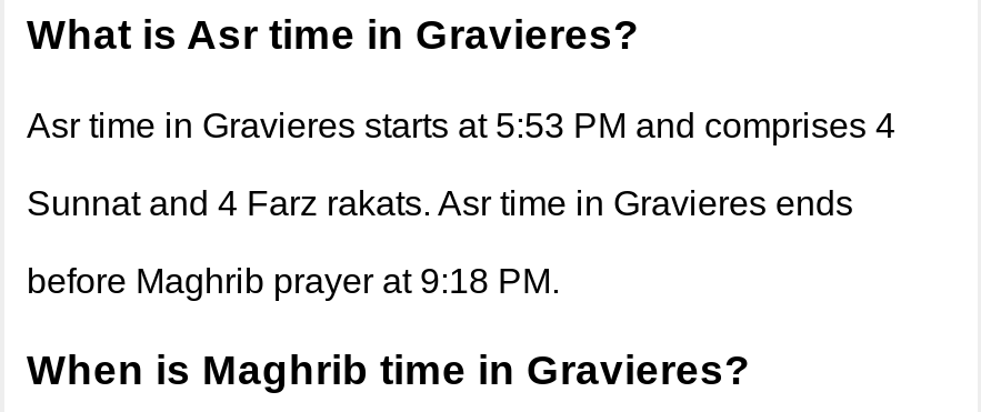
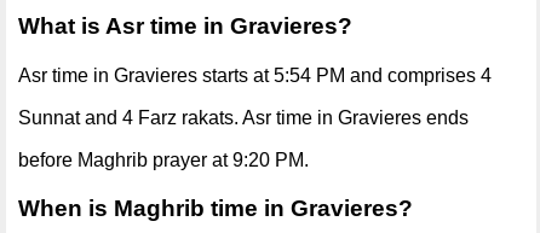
[27,107,895,144] Asr time in Gravieres starts at 5:53 PM and comprises 4 -> [18,65,492,86] Asr time in Gravieres starts at 5:54 PM and comprises 4
[27,262,560,300] before Maghrib prayer at 9:18 PM. -> [18,150,309,170] before Maghrib prayer at 9:20 PM.

